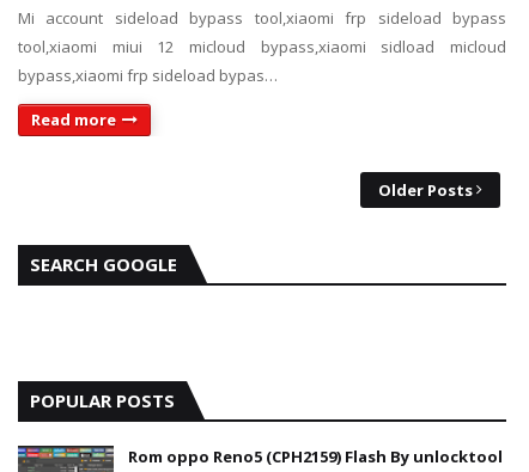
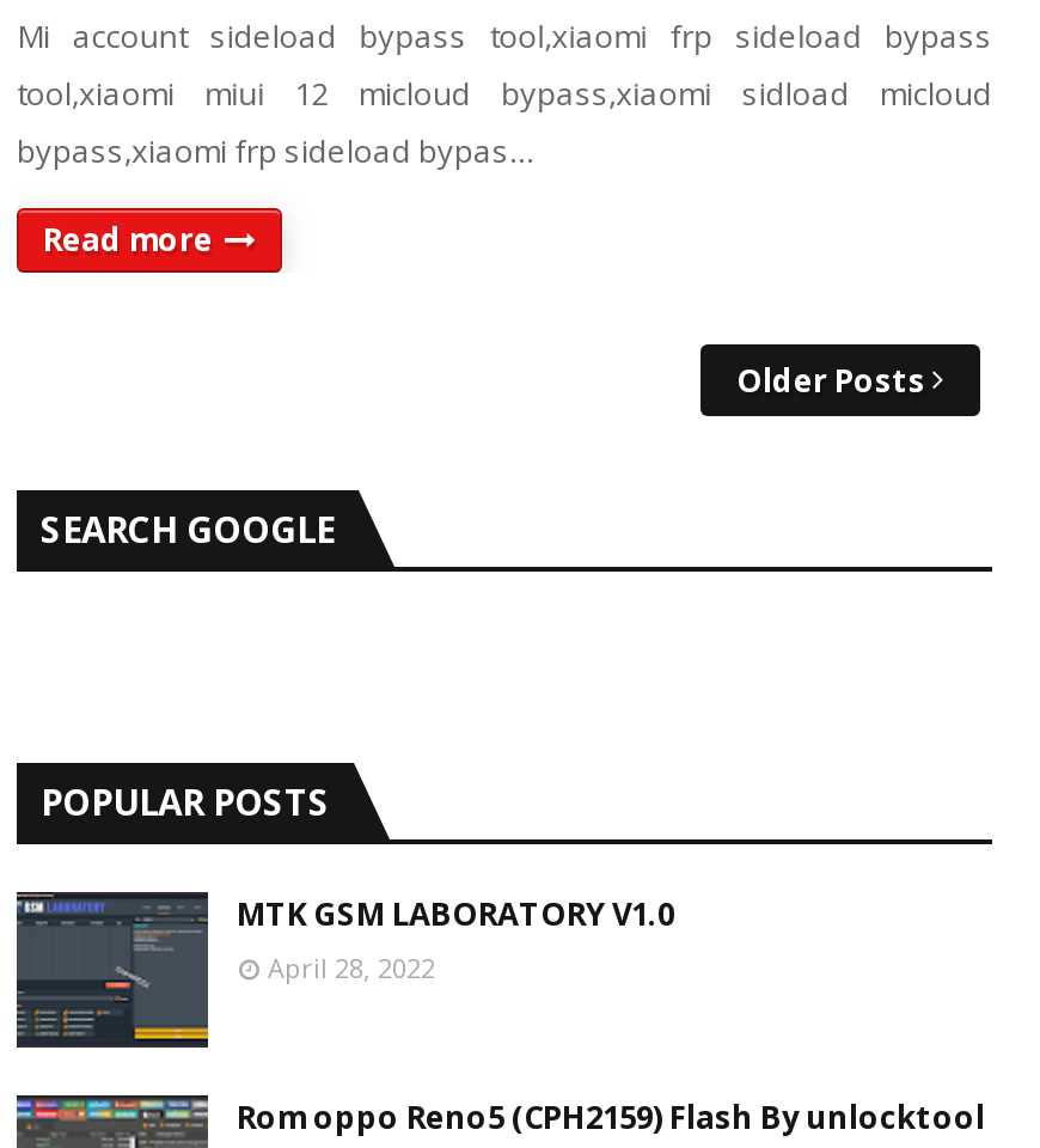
none -> [17,892,674,1045] [image] | MTK GSM LABORATORY V1.0 | April 28, 2022

